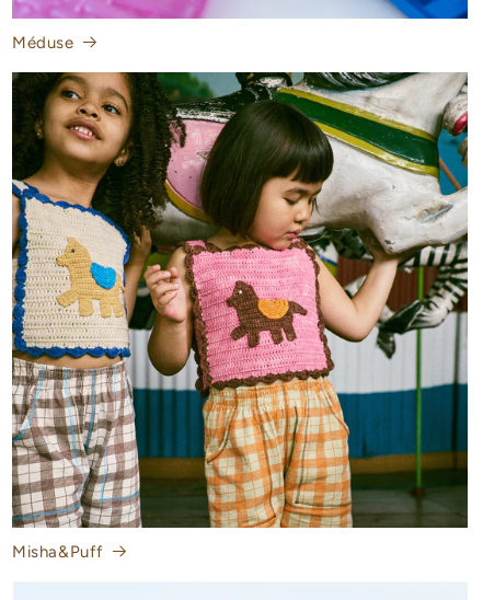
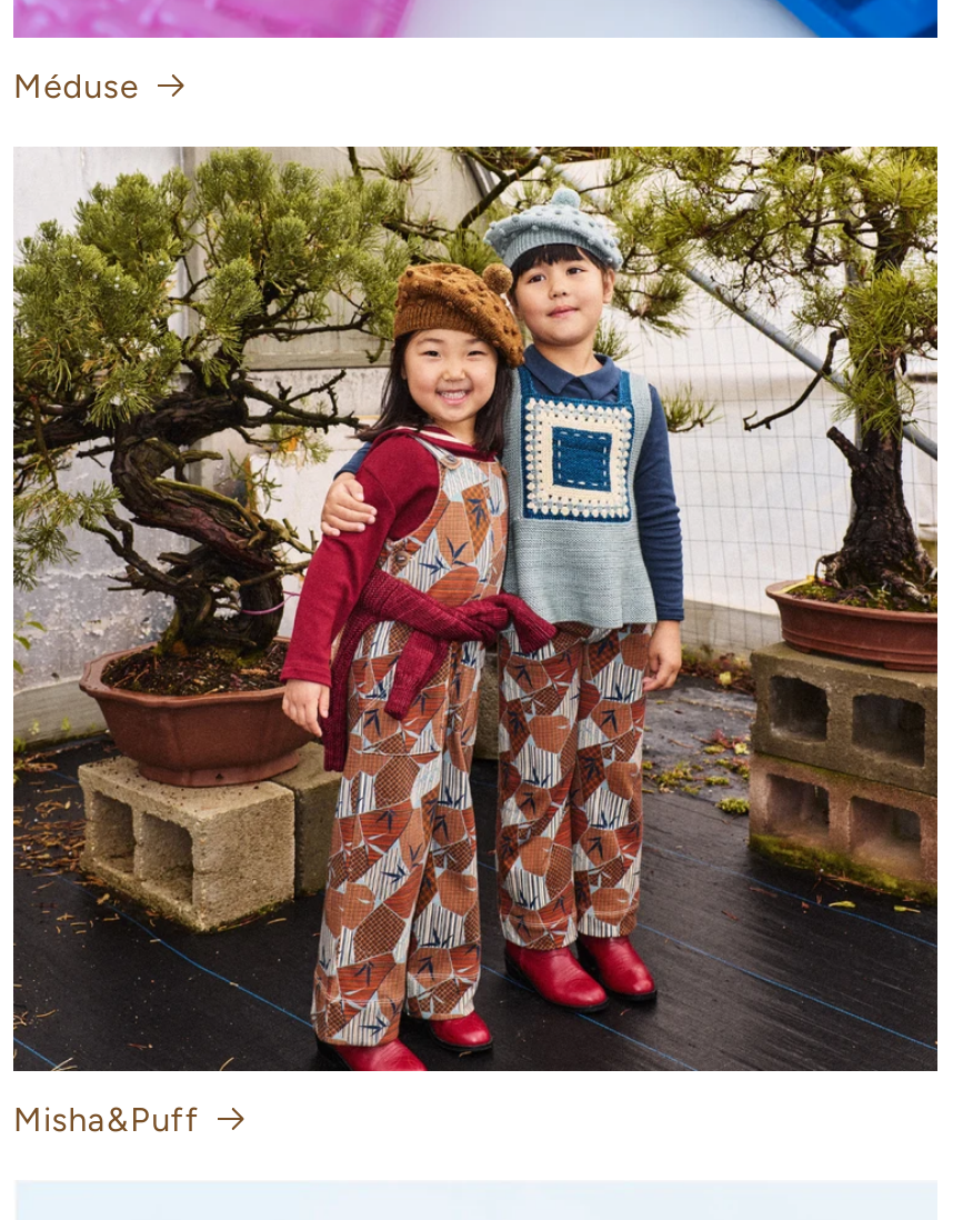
[11,71,469,529] [image] -> [11,144,940,1073] [image]

